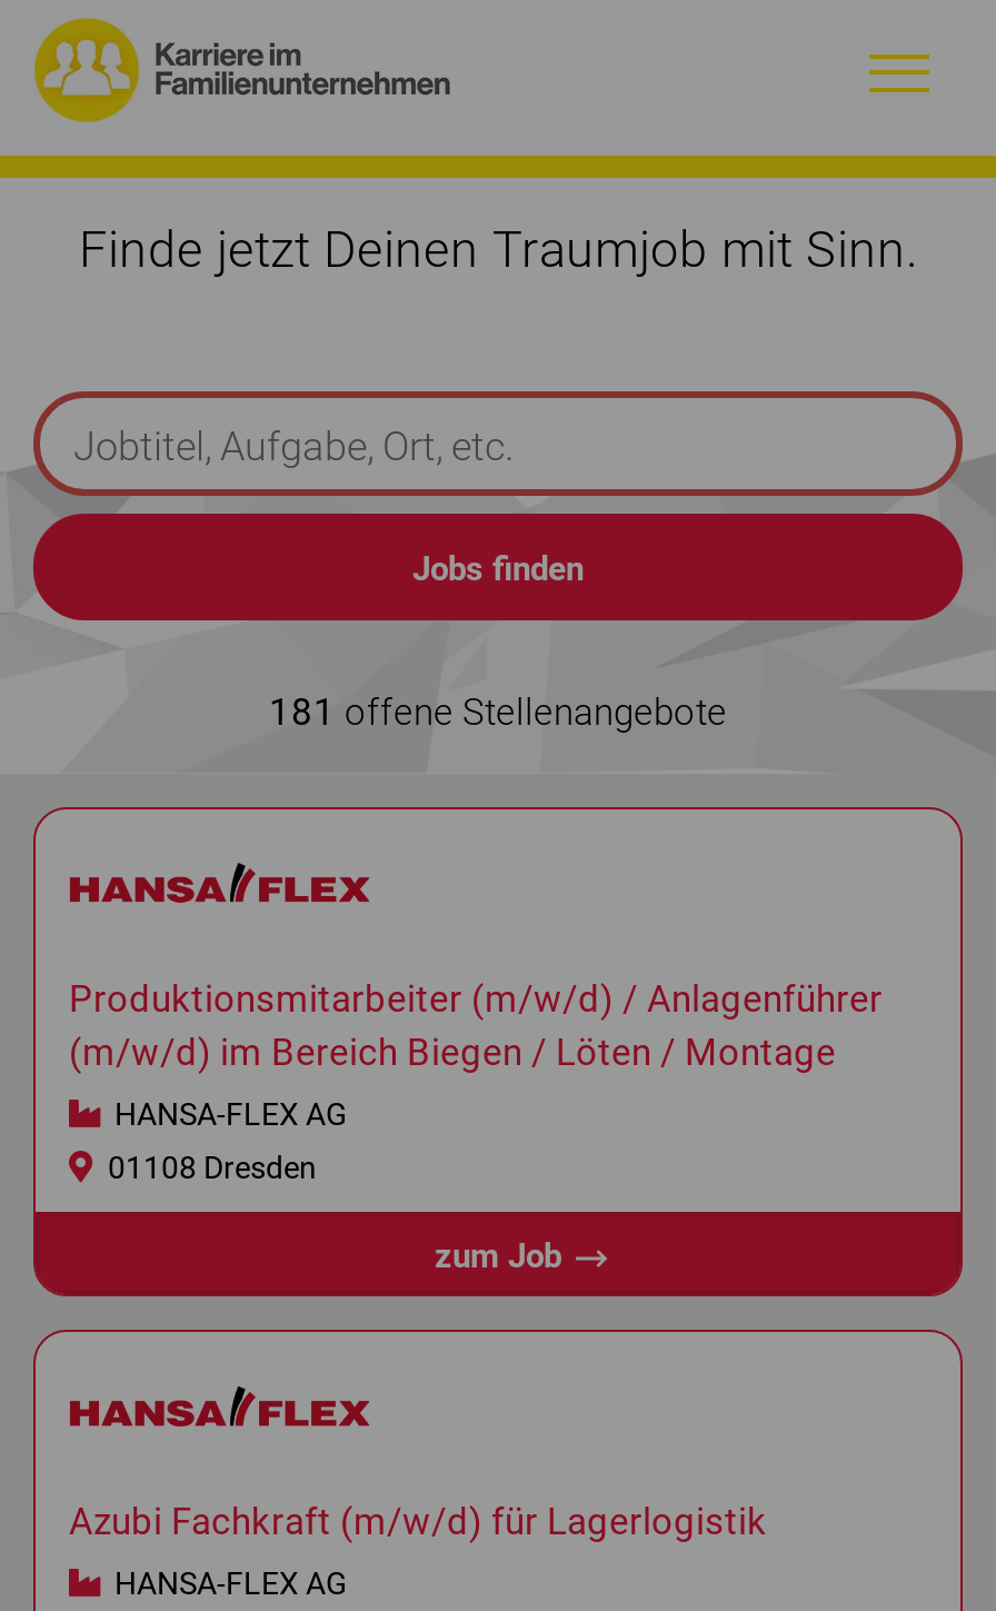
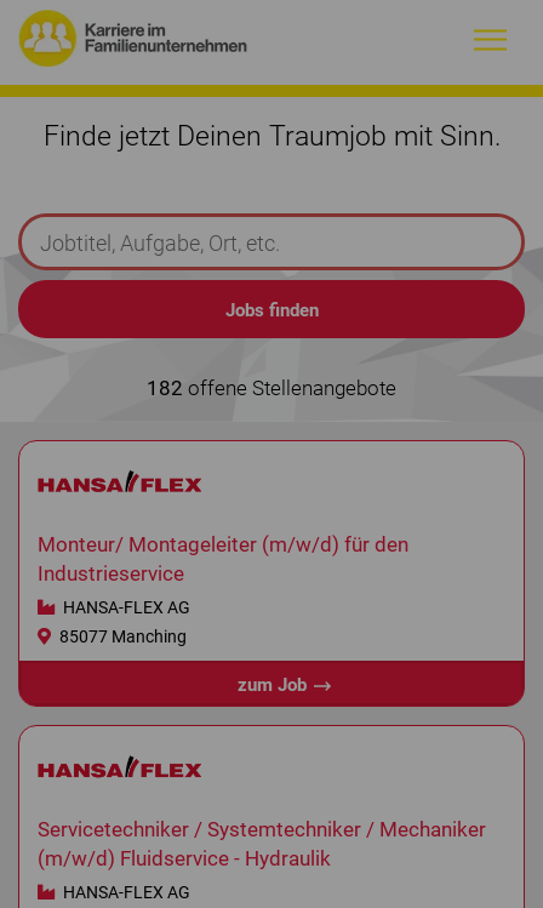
[269,691,727,733] 181 offene Stellenangebote -> [147,377,396,400] 182 offene Stellenangebote
[69,978,883,1074] Produktionsmitarbeiter (m/w/d) / Anlagenführer | (m/w/d) im Bereich Biegen / Löten / Montage -> [38,533,408,585] Monteur/ Montageleiter (m/w/d) für den | Industrieservice
[101,1150,317,1185] 01108 Dresden -> [55,627,186,646] 85077 Manching
[69,1501,767,1543] Azubi Fachkraft (m/w/d) für Lagerlogistik -> [38,818,486,870] Servicetechniker / Systemtechniker / Mechaniker | (m/w/d) Fluidservice - Hydraulik

